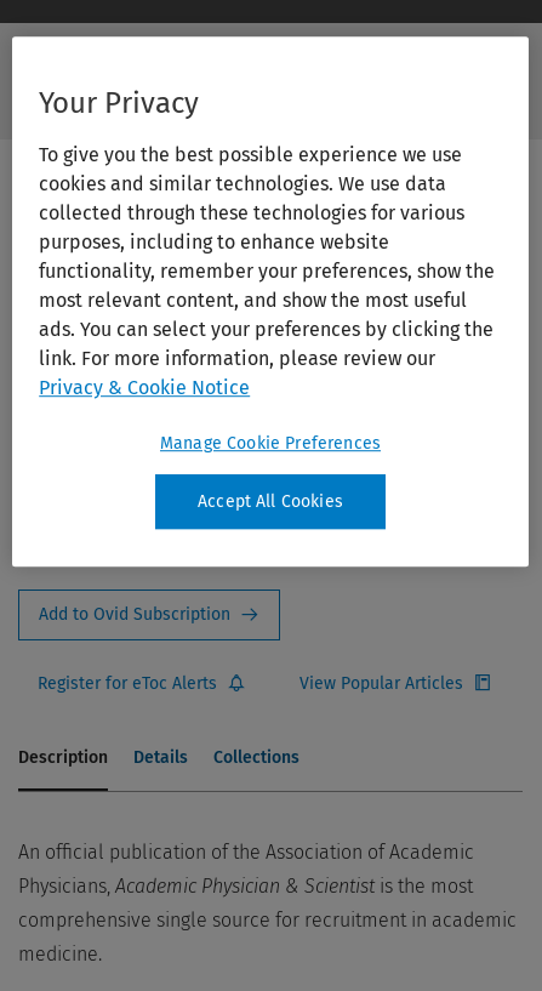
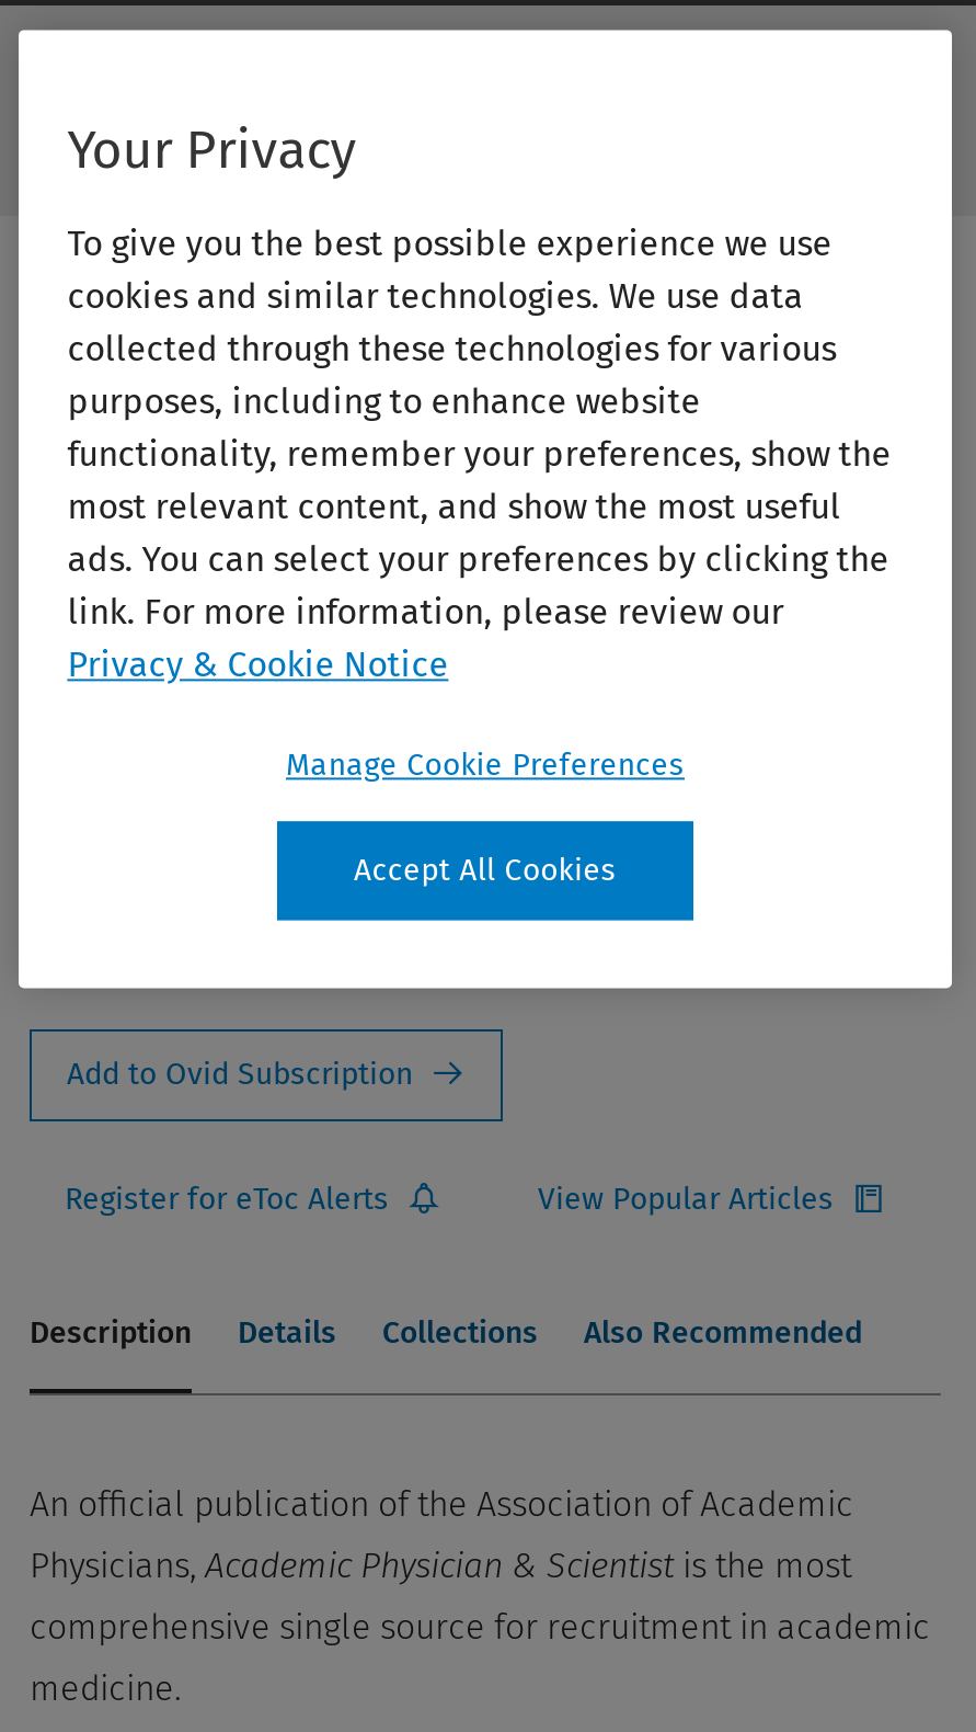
none -> [584,1314,862,1352] Also Recommended

